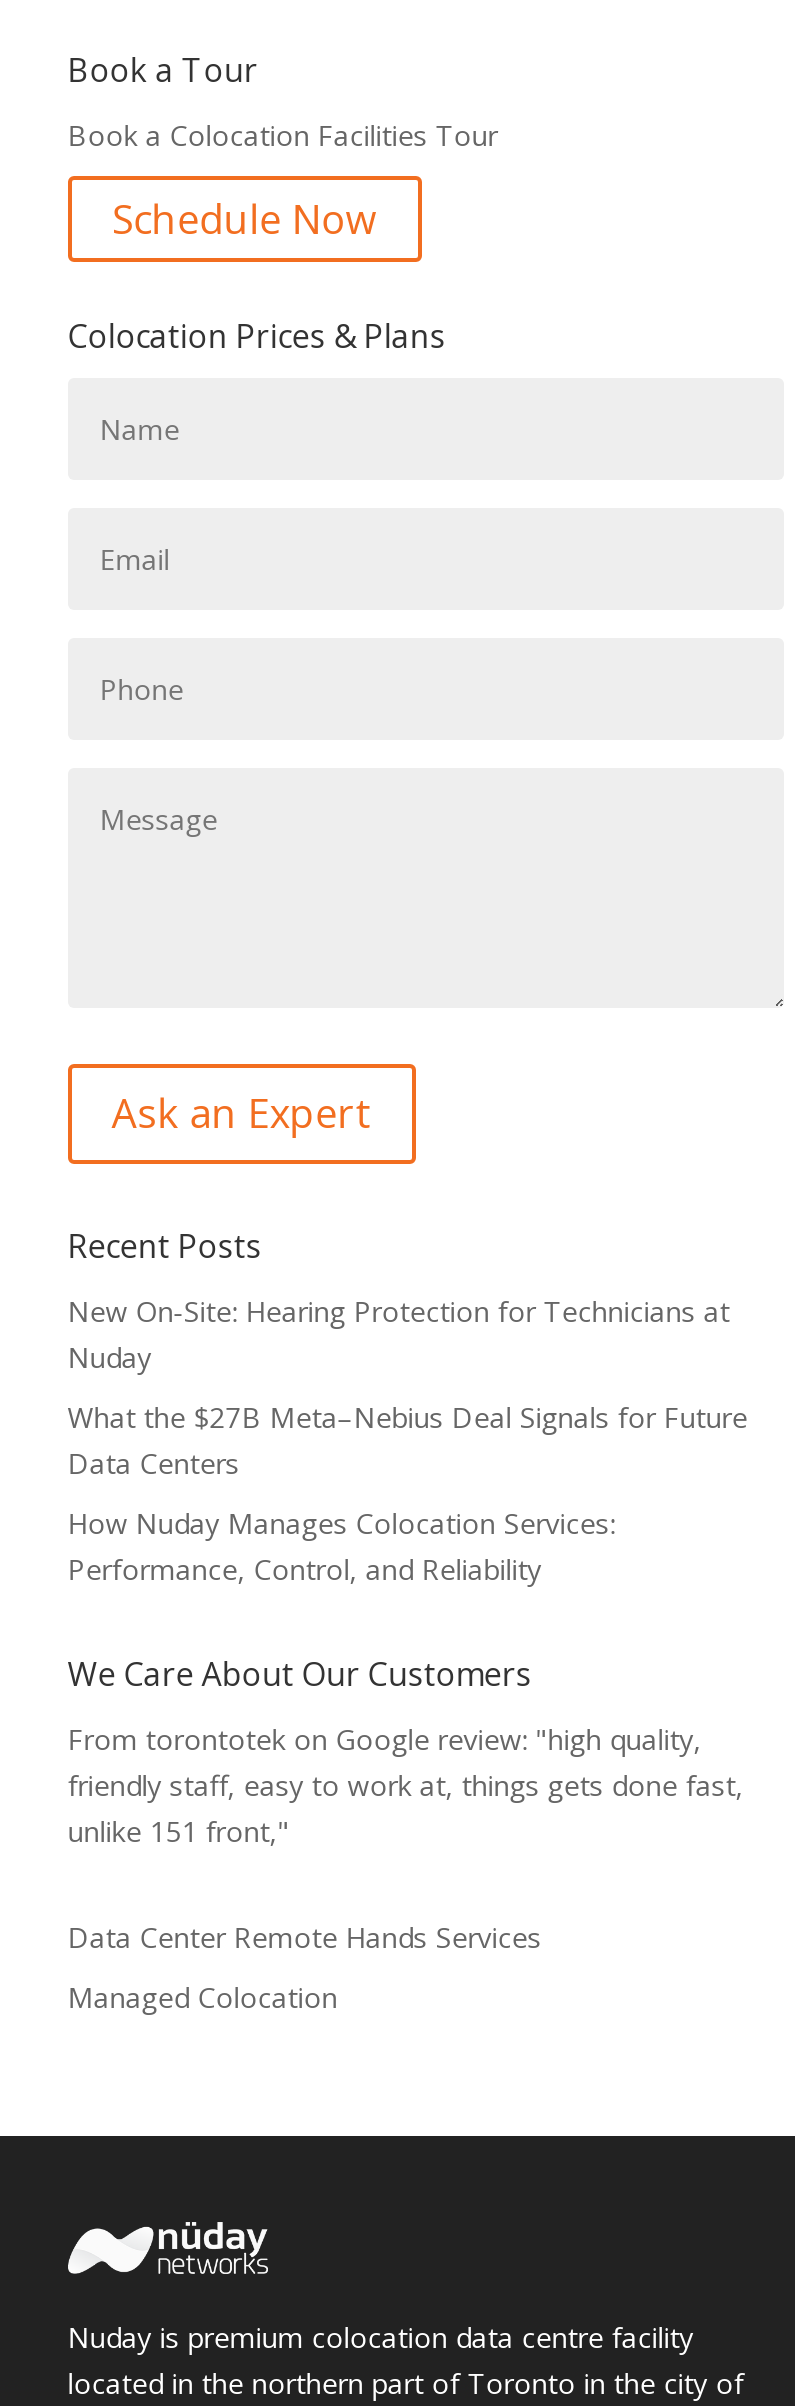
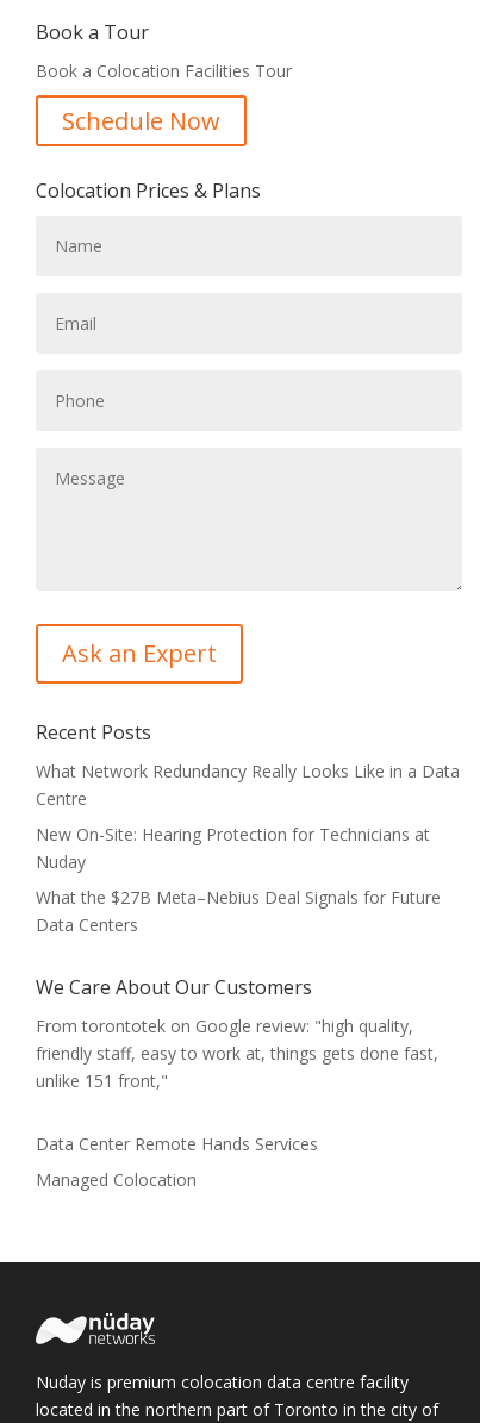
none -> [35,759,460,809] What Network Redundancy Really Looks Like in a Data | Centre
moved [68,1291,748,1481] -> [35,822,440,935]: New On-Site: Hearing Protection for Technicians at | Nuday | What the $27B Meta–Nebius Deal Signals for Future | Data Centers
[68,1503,616,1587] How Nuday Manages Colocation Services: | Performance, Control, and Reliability -> none

